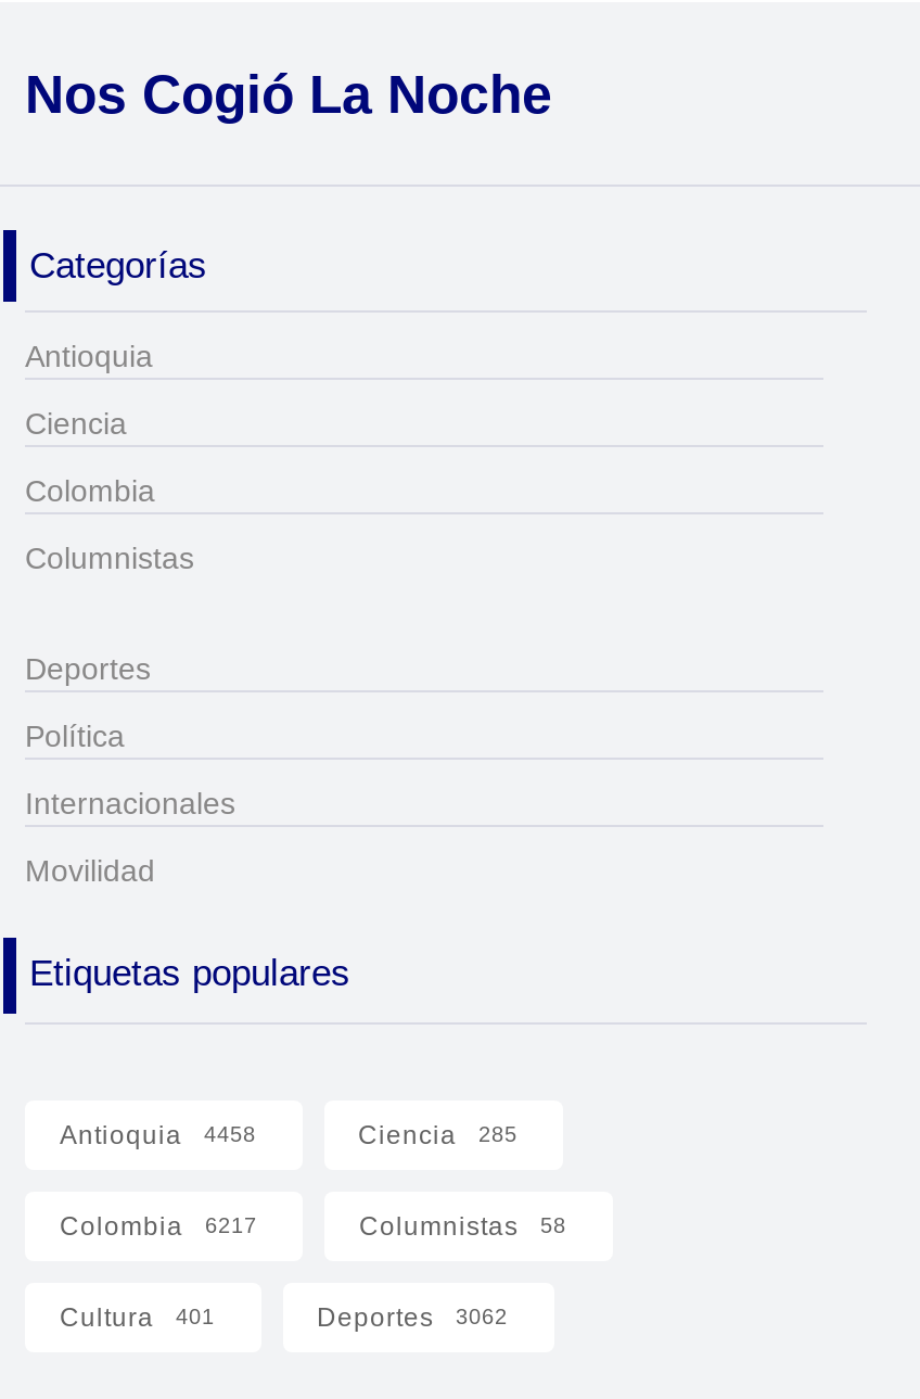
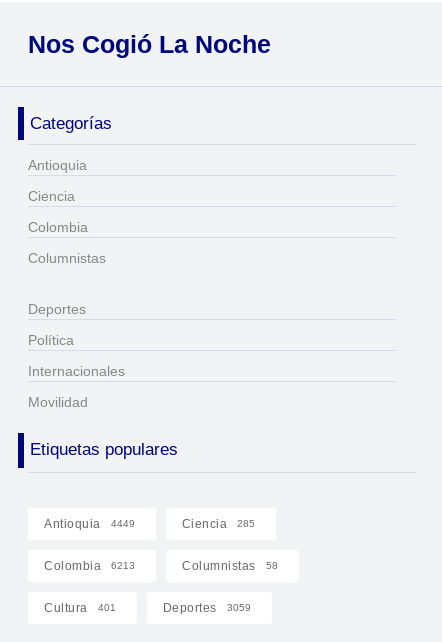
[60,1120,256,1151] Antioquia 4458 -> [44,517,134,531] Antioquia 4449
[60,1211,257,1242] Colombia 6217 -> [44,559,135,573] Colombia 6213
[317,1303,508,1333] Deportes 3062 -> [162,601,250,615] Deportes 3059

